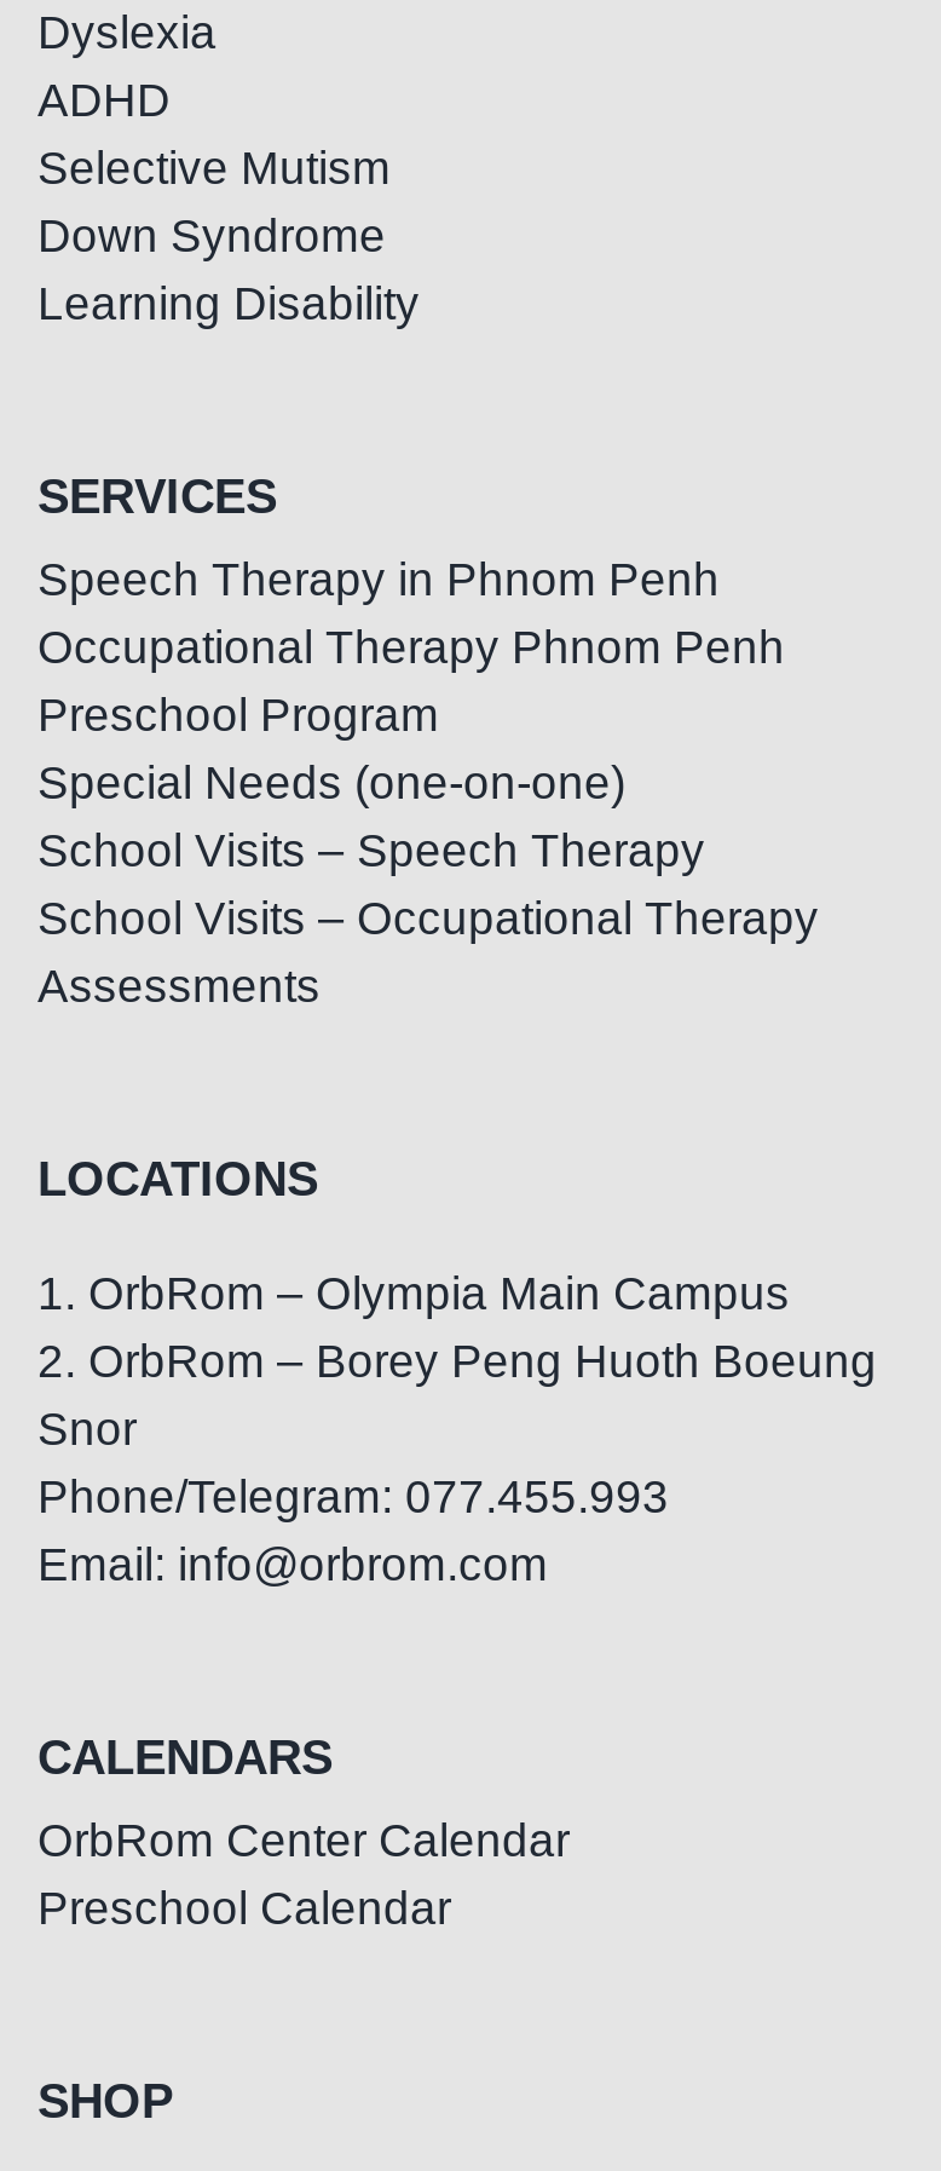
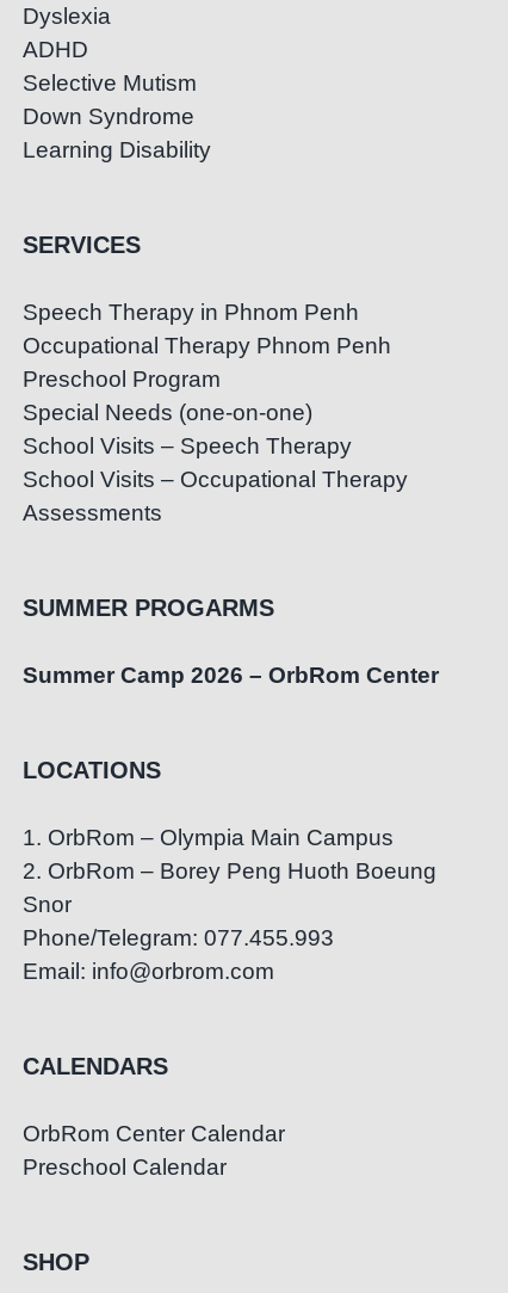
none -> [23,595,439,688] SUMMER PROGARMS | Summer Camp 2026 – OrbRom Center

